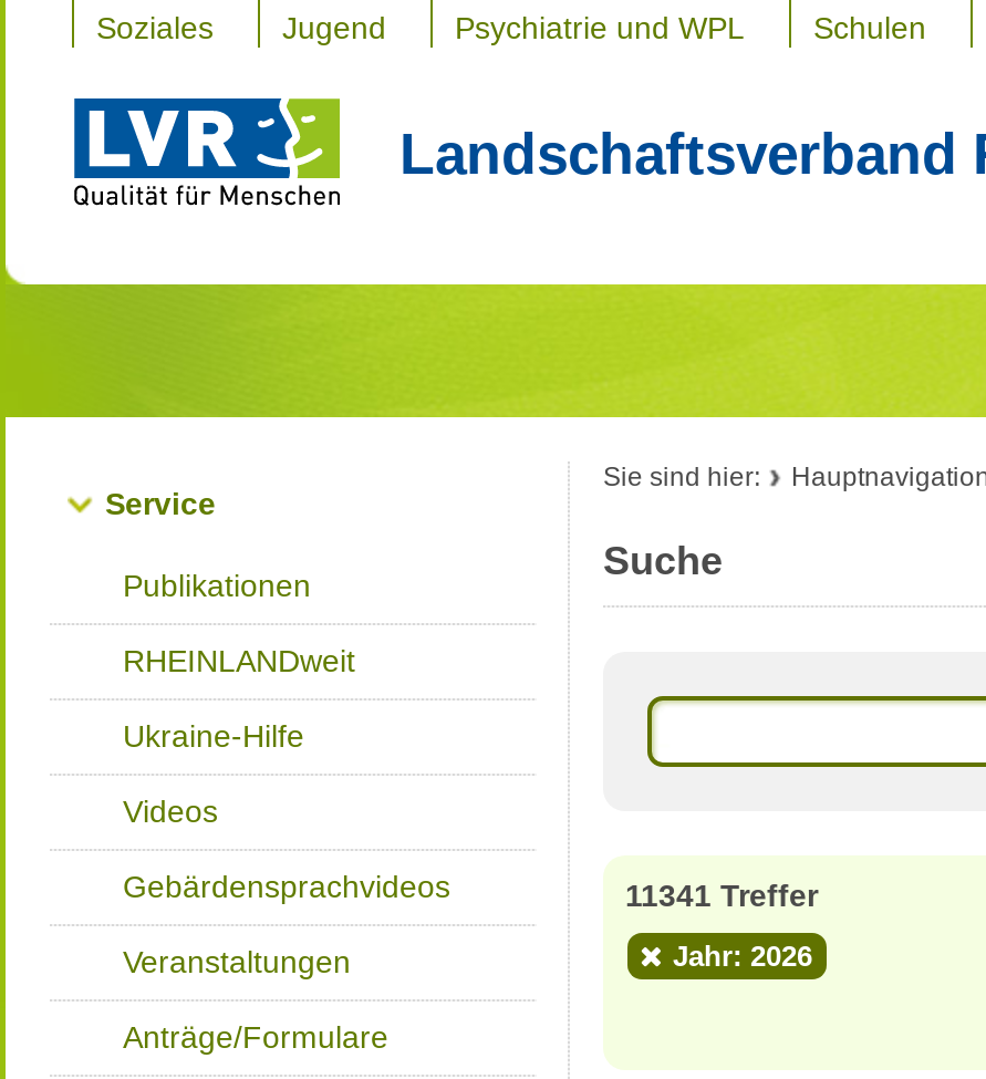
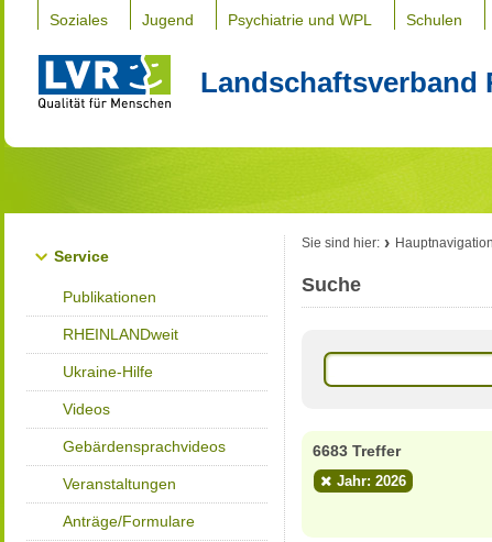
[625,878,818,913] 11341 Treffer -> [313,442,401,460] 6683 Treffer

